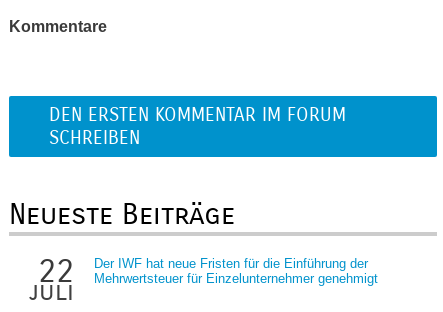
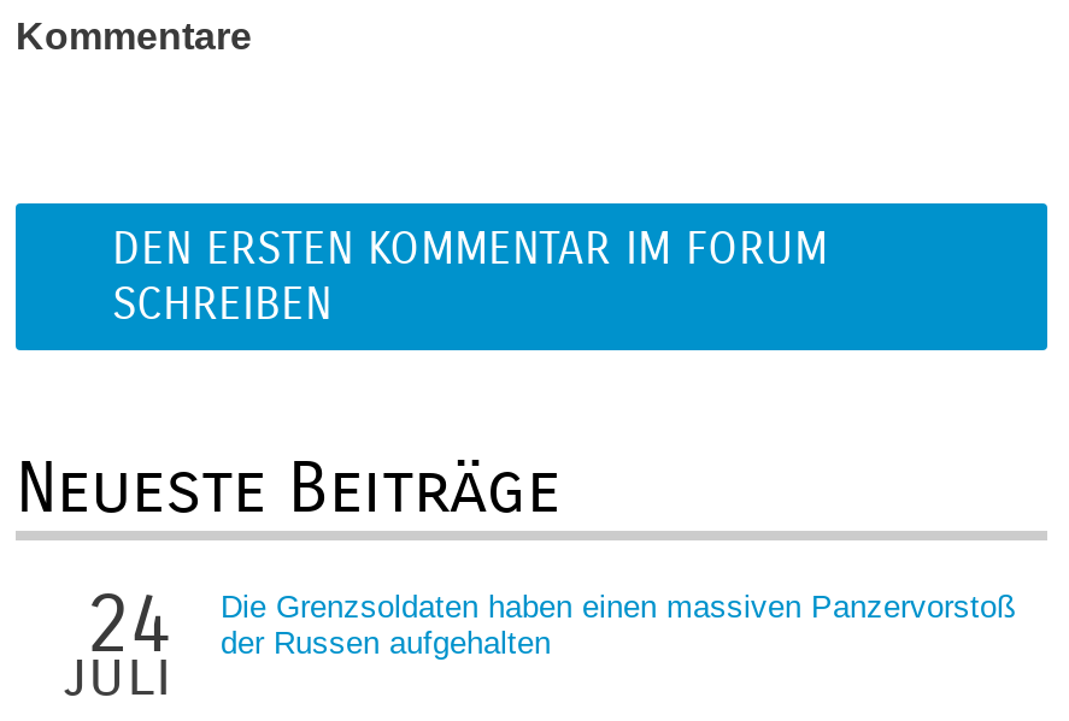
[38,250,74,290] 22 -> [86,575,172,672] 24
[94,255,378,285] Der IWF hat neue Fristen für die Einführung der | Mehrwertsteuer für Einzelunternehmer genehmigt -> [221,587,1016,660] Die Grenzsoldaten haben einen massiven Panzervorstoß | der Russen aufgehalten

